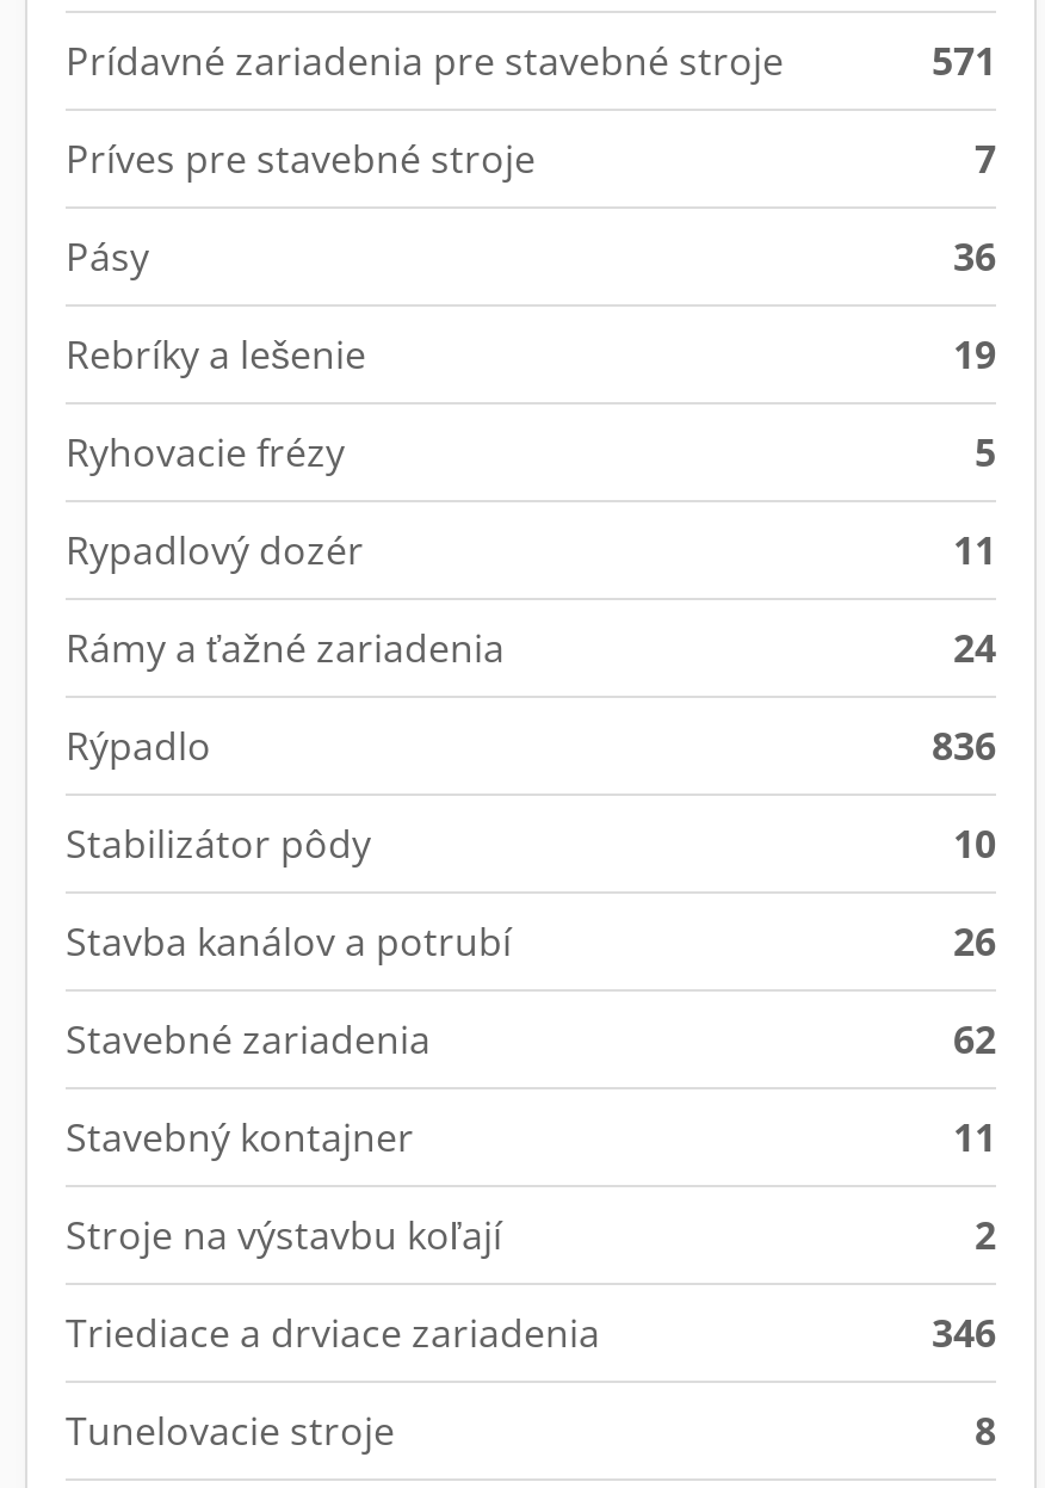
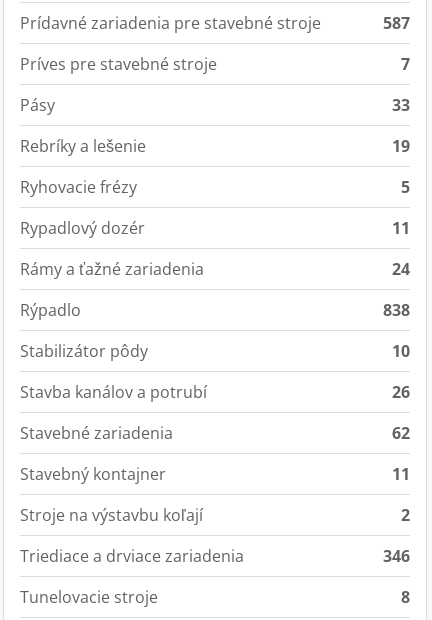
[932,35,996,87] 571 -> [383,12,410,34] 587
[953,230,996,283] 36 -> [392,94,410,116] 33
[932,720,996,772] 836 -> [383,299,410,321] 838

